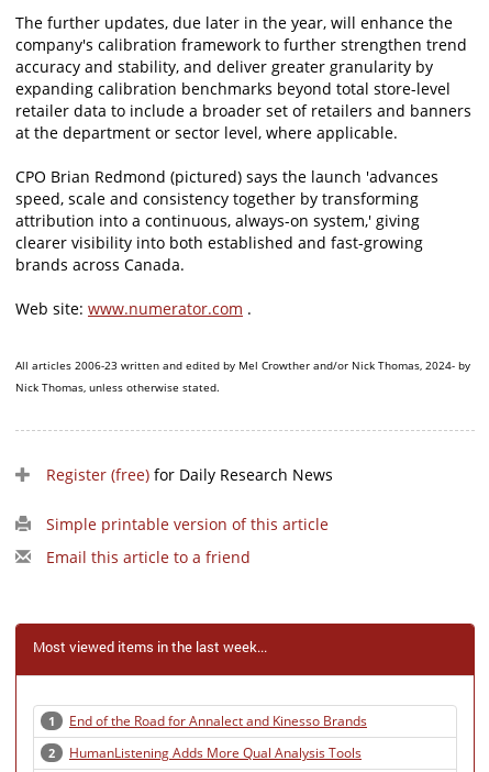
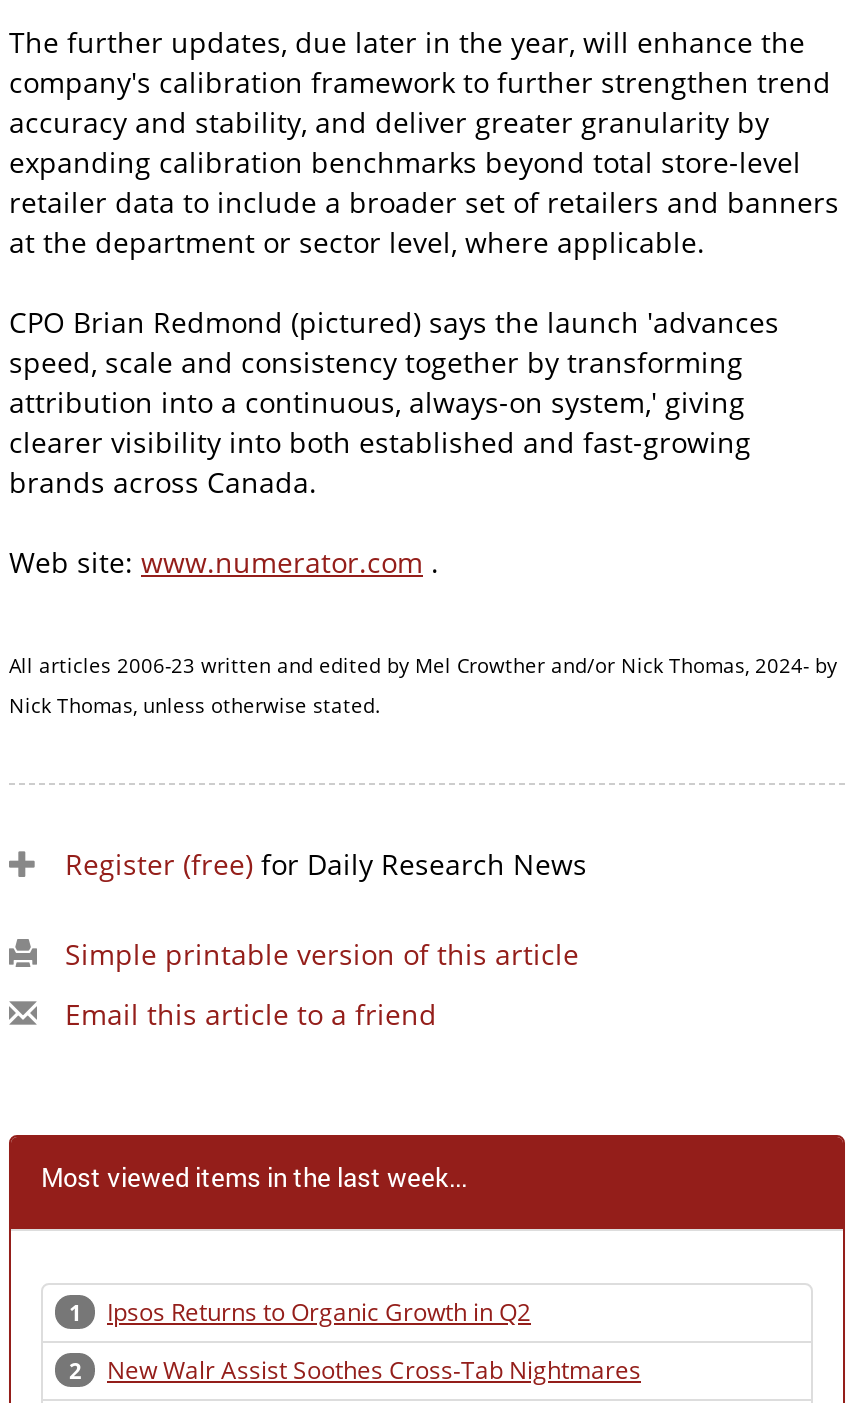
[69,712,367,730] End of the Road for Annalect and Kinesso Brands -> [107,1295,531,1329] Ipsos Returns to Organic Growth in Q2
[69,744,362,762] HumanListening Adds More Qual Analysis Tools -> [107,1353,641,1387] New Walr Assist Soothes Cross-Tab Nightmares

